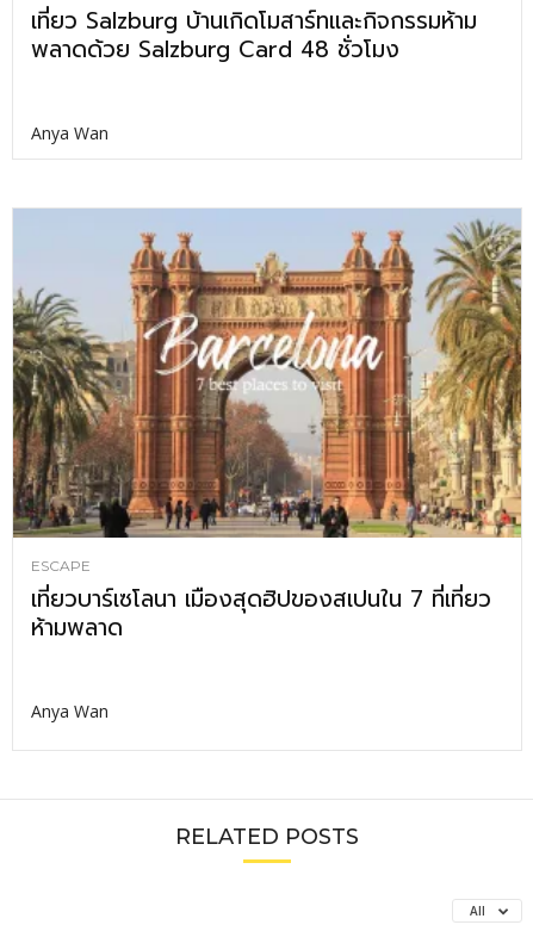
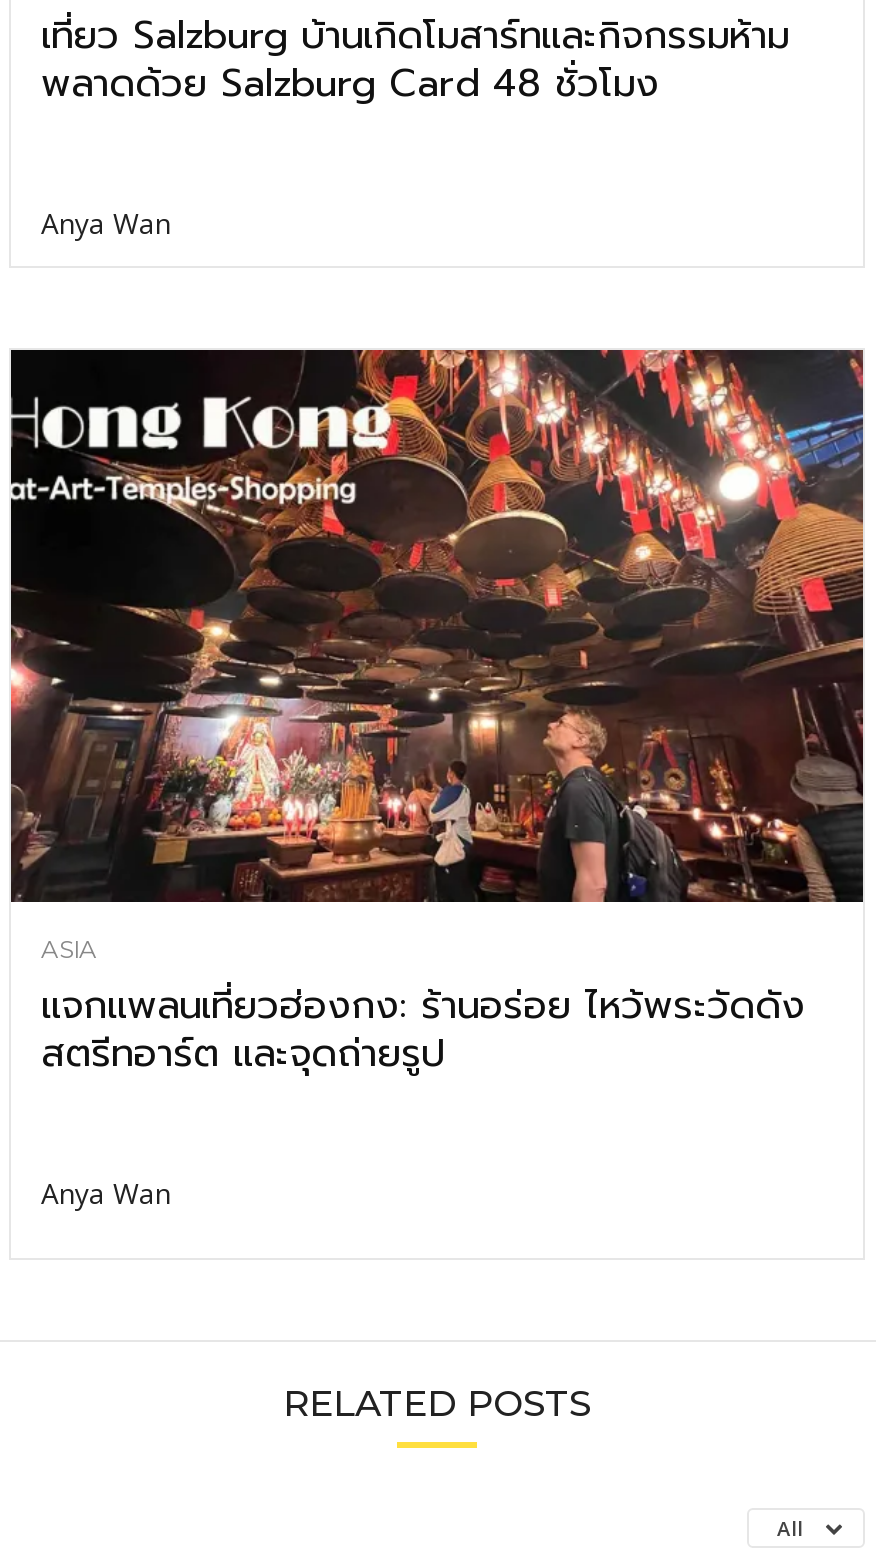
[12,209,522,644] [image] | ESCAPE | เที่ยวบาร์เซโลนา เมืองสุดฮิปของสเปนใน 7 ที่เที่ยว | ห้ามพลาด -> [9,348,865,1081] [image] | ASIA | แจกแพลนเที่ยวฮ่องกง: ร้านอร่อย ไหว้พระวัดดัง | สตรีทอาร์ต และจุดถ่ายรูป

